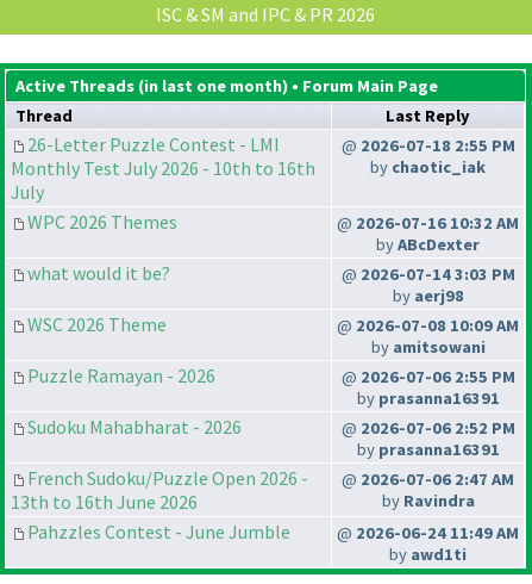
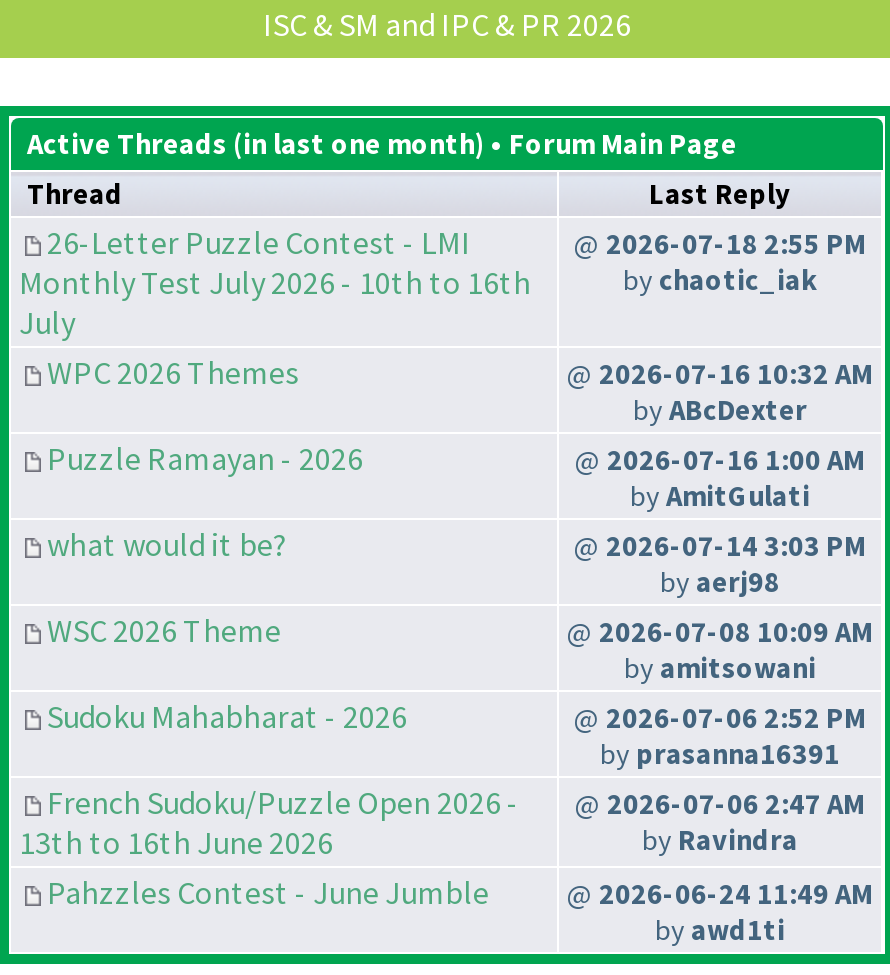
moved [27,261,519,358] -> [47,525,873,687]: what would it be? | @ 2026-07-14 3:03 PM | by aerj98 | WSC 2026 Theme | @ 2026-07-08 10:09 AM | by amitsowani
none -> [575,443,865,515] @ 2026-07-16 1:00 AM | by AmitGulati
moved [27,364,215,388] -> [47,439,363,479]: Puzzle Ramayan - 2026
[341,366,515,409] @ 2026-07-06 2:55 PM | by prasanna16391 -> none

